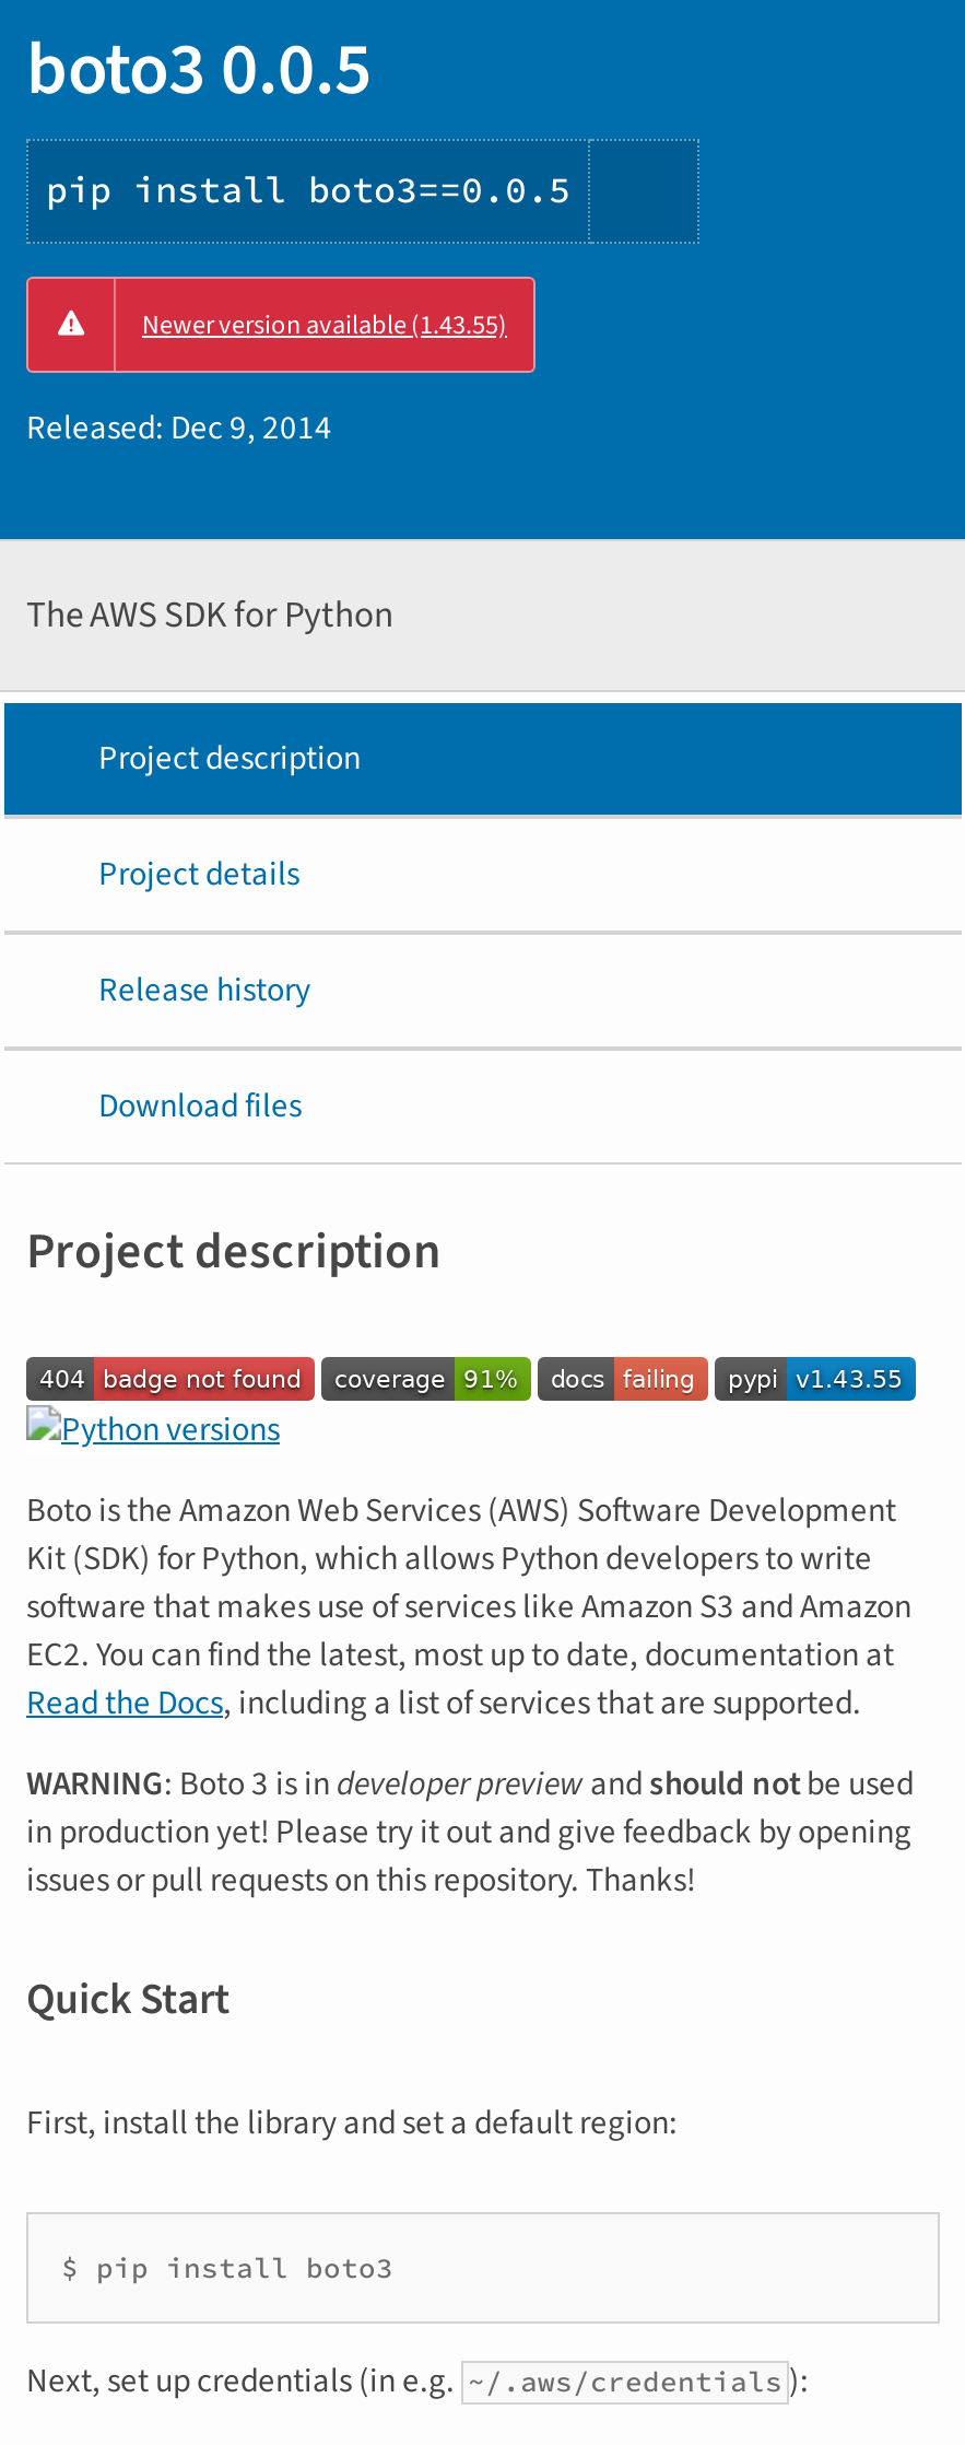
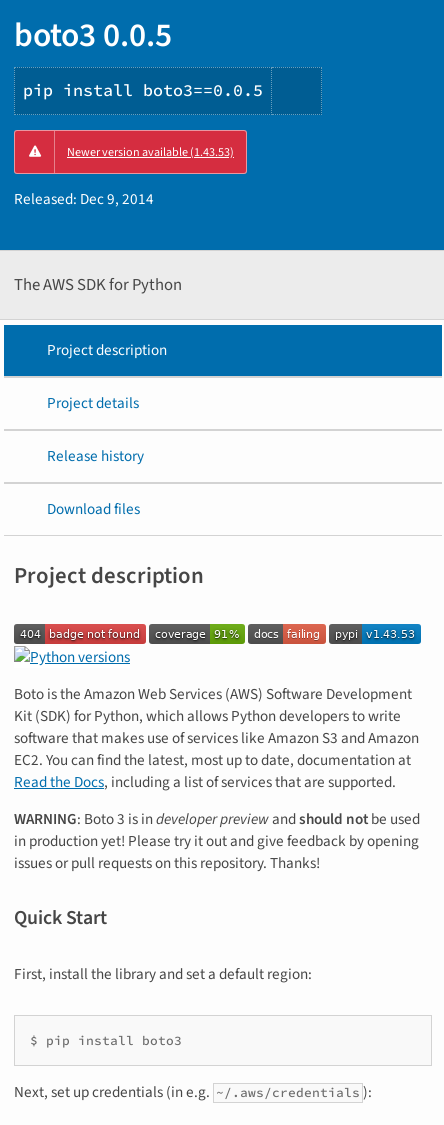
[142,306,507,344] Newer version available (1.43.55) -> [67,144,234,161] Newer version available (1.43.53)

